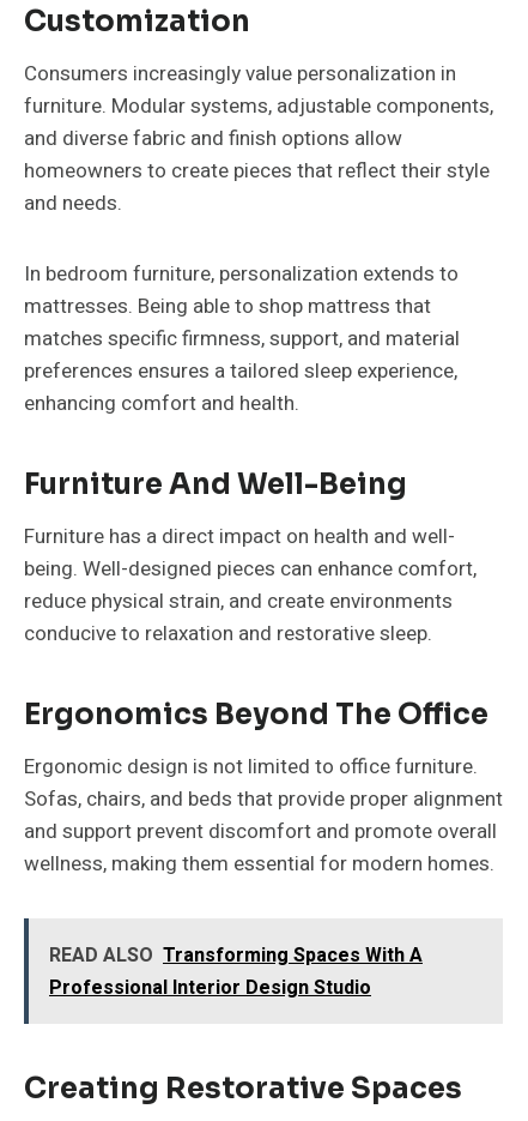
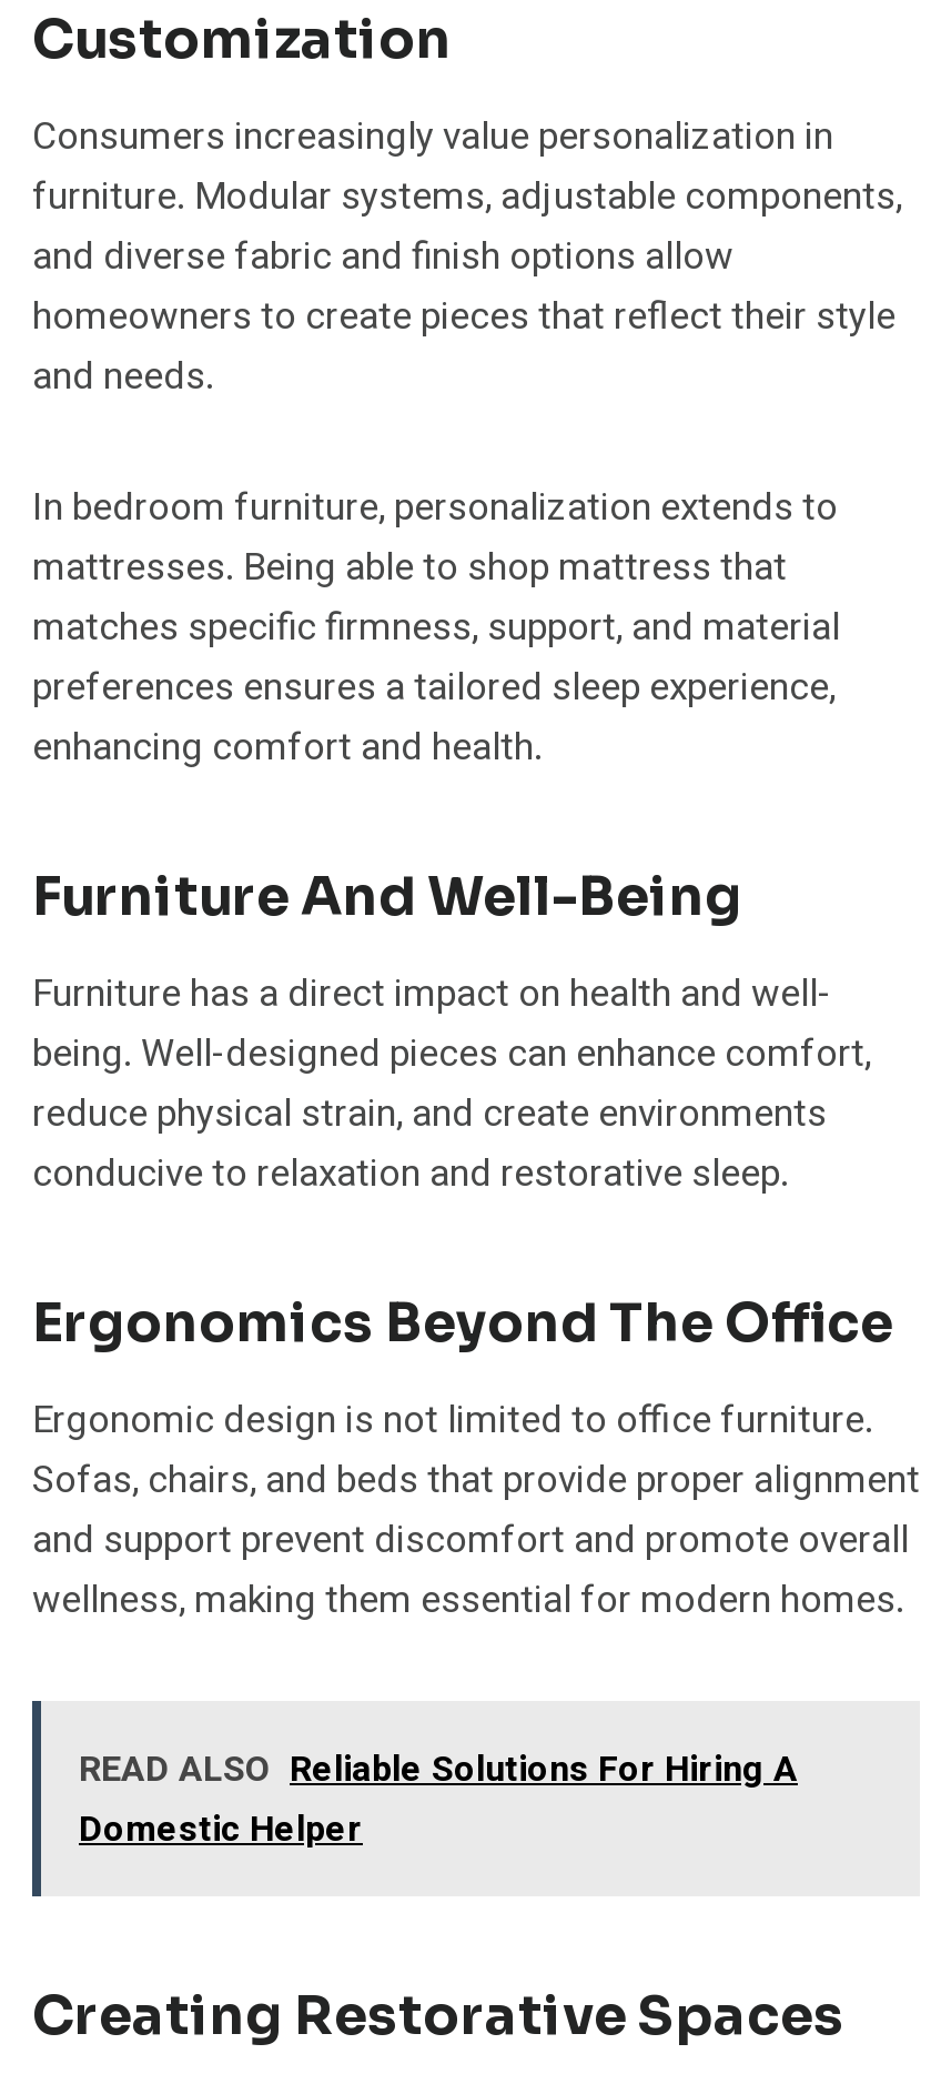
[49,941,423,1003] READ ALSO Transforming Spaces With A | Professional Interior Design Studio -> [79,1744,798,1857] READ ALSO Reliable Solutions For Hiring A | Domestic Helper

